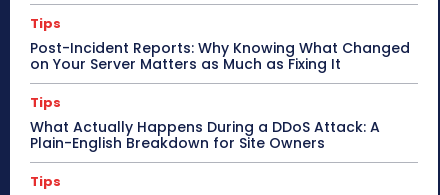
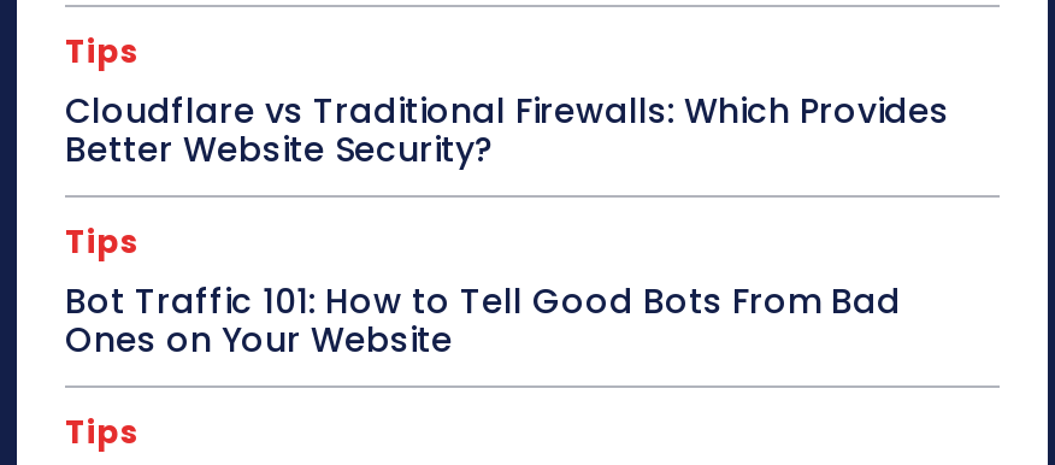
[30,38,410,74] Post-Incident Reports: Why Knowing What Changed | on Your Server Matters as Much as Fixing It -> [65,87,949,174] Cloudflare vs Traditional Firewalls: Which Provides | Better Website Security?
[30,117,380,153] What Actually Happens During a DDoS Attack: A | Plain-English Breakdown for Site Owners -> [65,277,901,364] Bot Traffic 101: How to Tell Good Bots From Bad | Ones on Your Website

